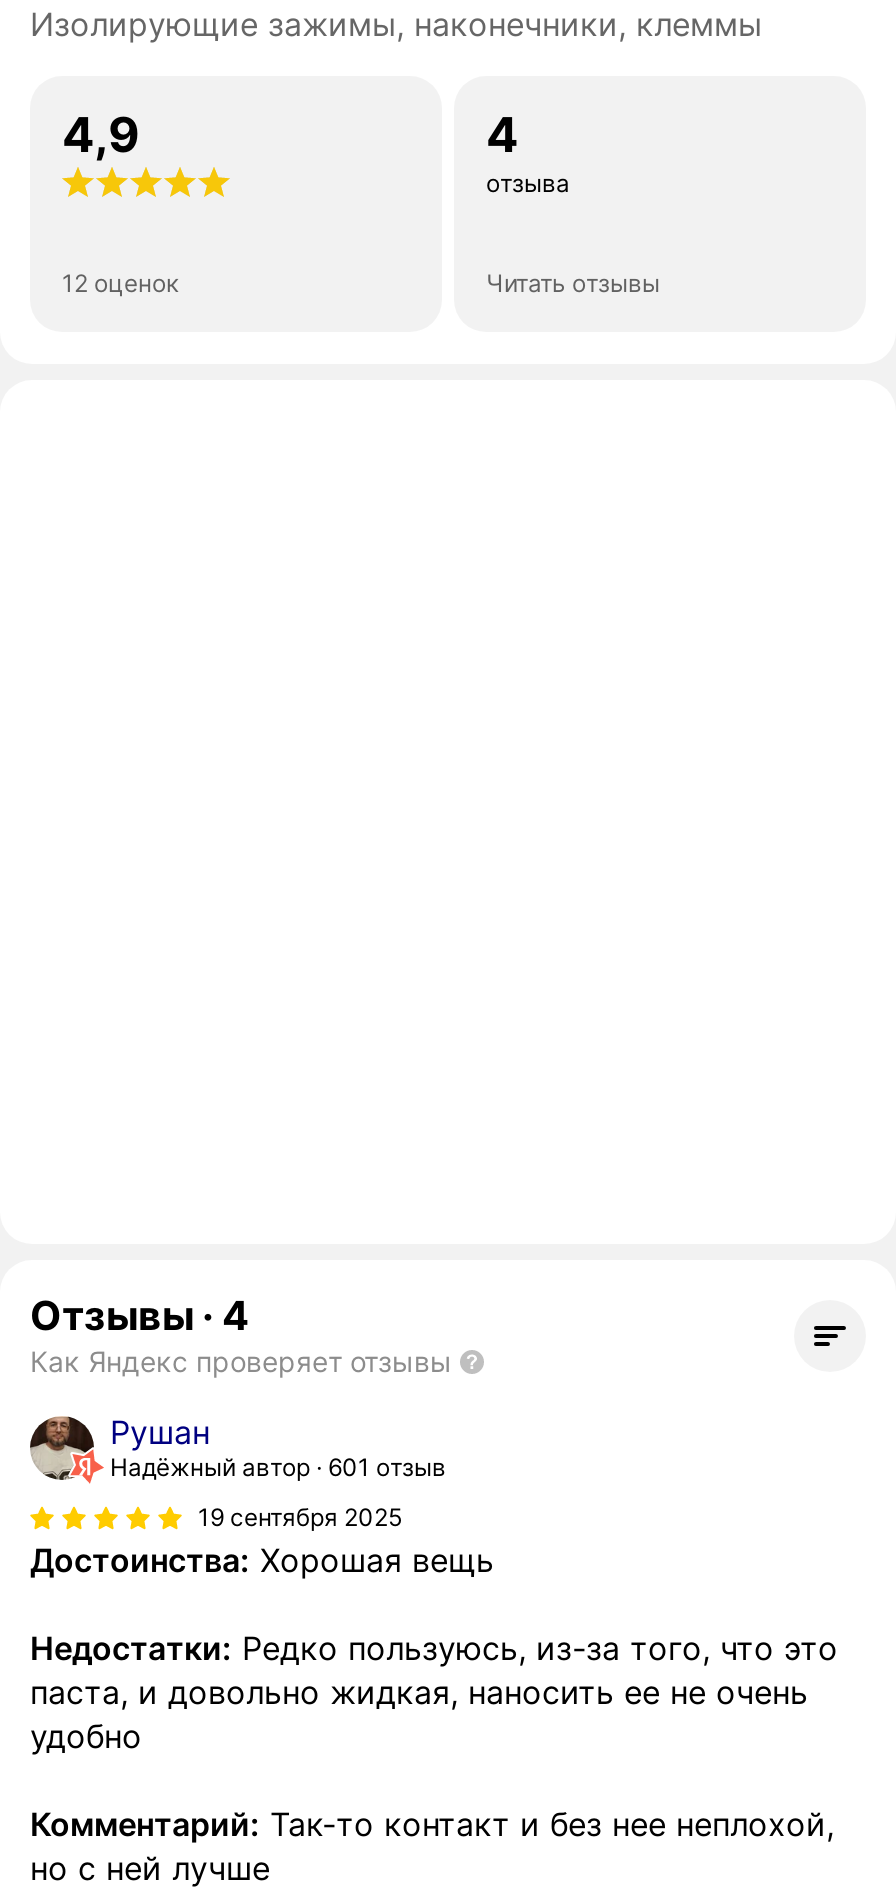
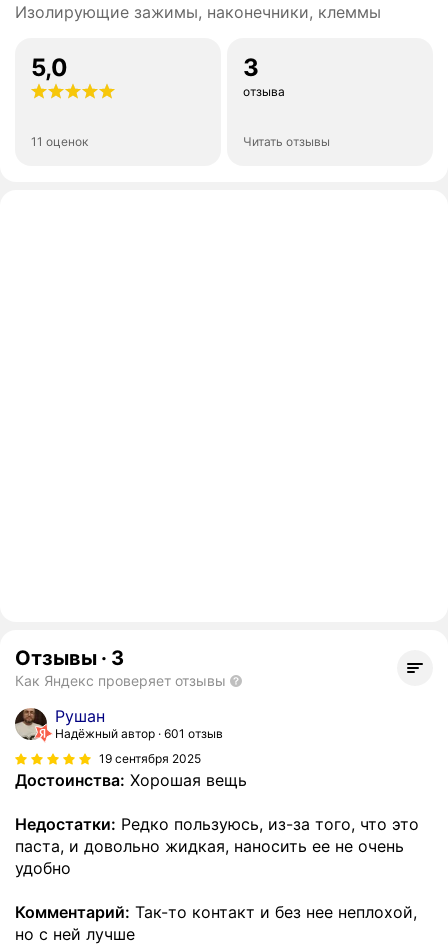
[62,106,140,164] 4,9 -> [31,53,68,82] 5,0
[486,106,518,164] 4 -> [243,53,259,82] 3
[62,268,178,298] 12 оценок -> [31,134,88,149] 11 оценок
[30,1292,250,1340] Отзывы · 4 -> [15,646,124,670] Отзывы · 3

